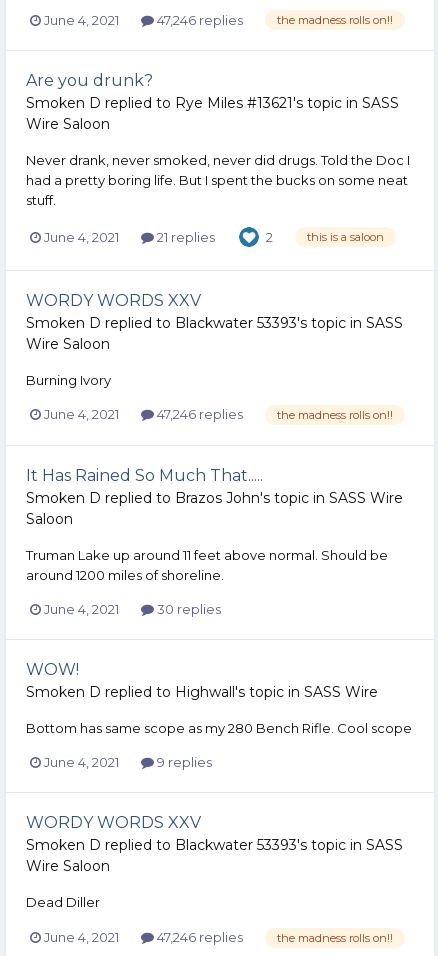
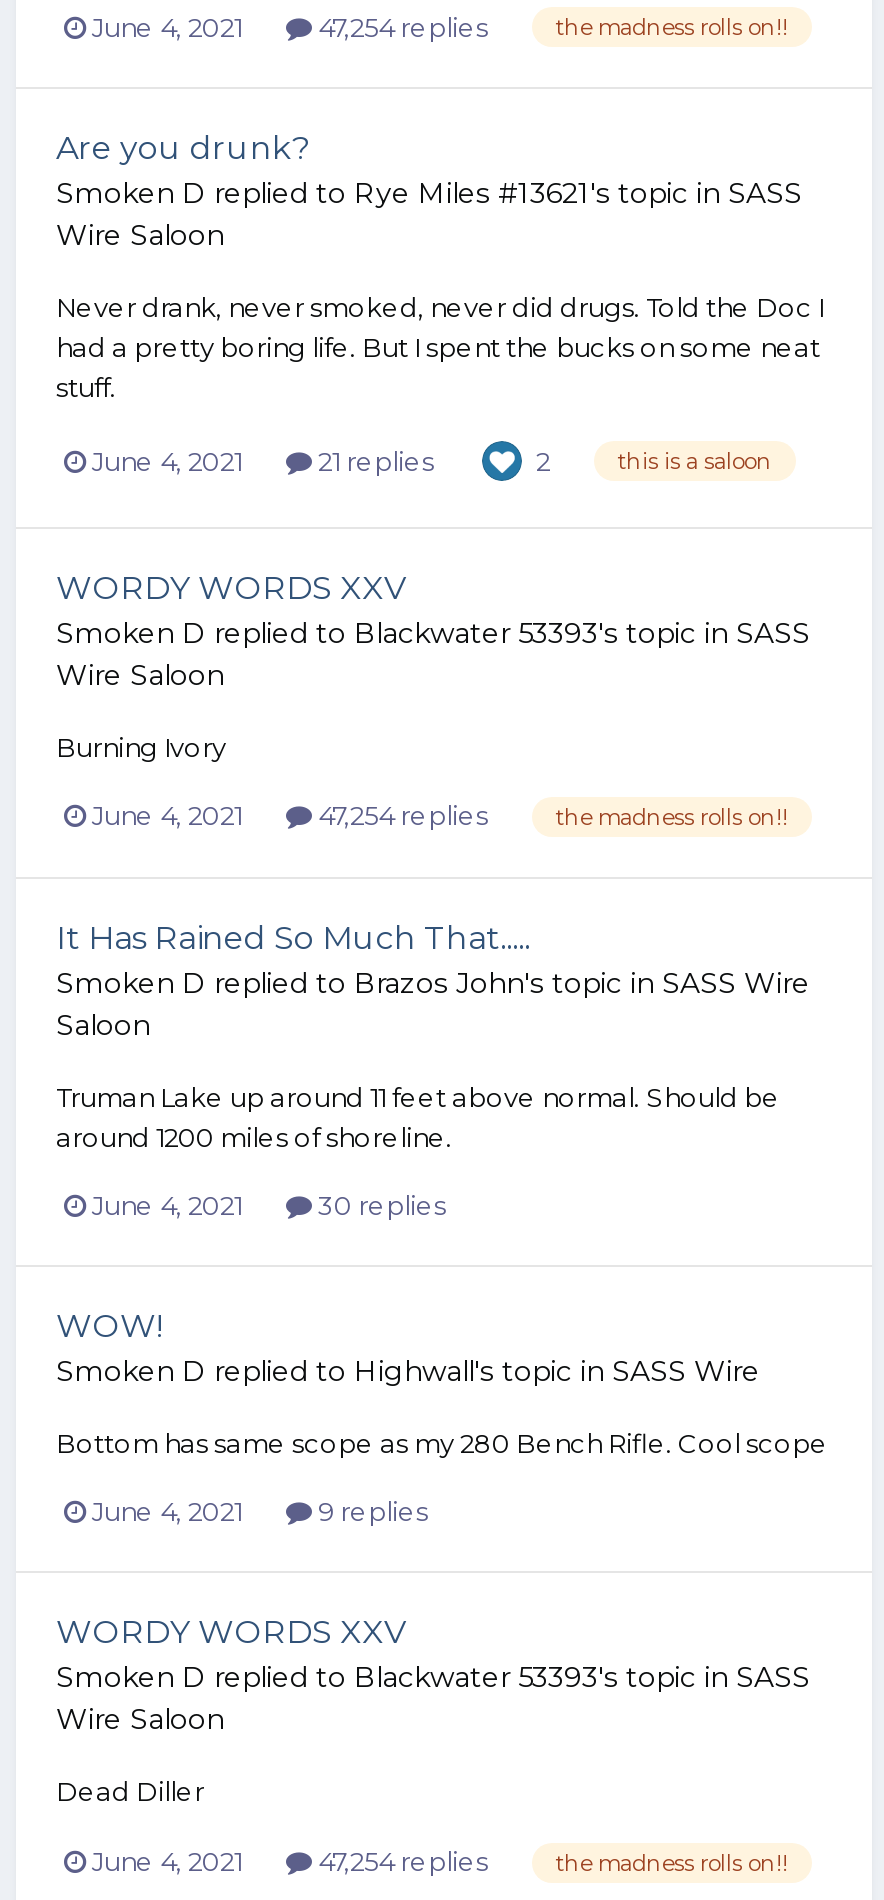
[154,12,243,28] 47,246 replies -> [312,10,488,42] 47,254 replies
[154,406,243,422] 47,246 replies -> [312,799,488,831] 47,254 replies
[154,929,243,945] 47,246 replies -> [312,1845,488,1877] 47,254 replies

